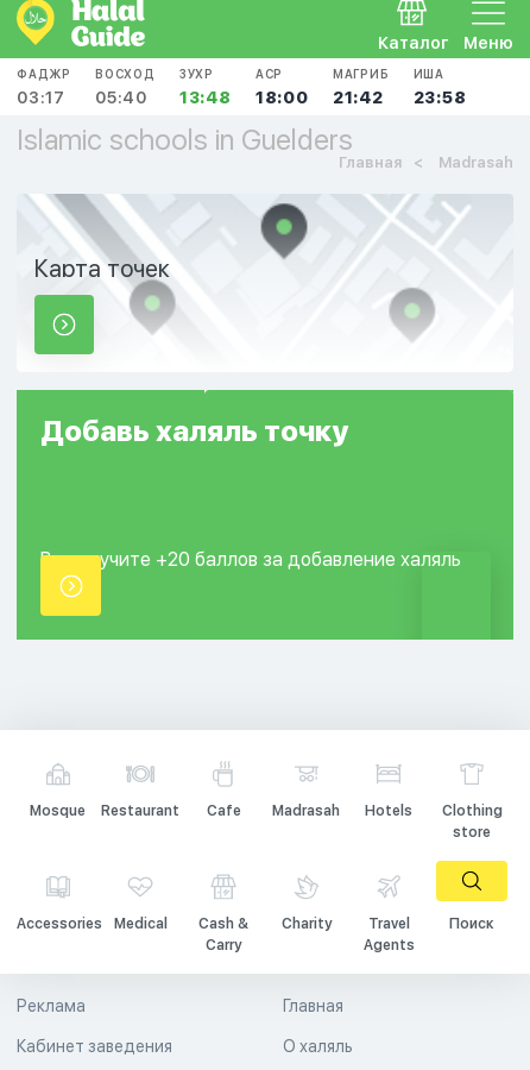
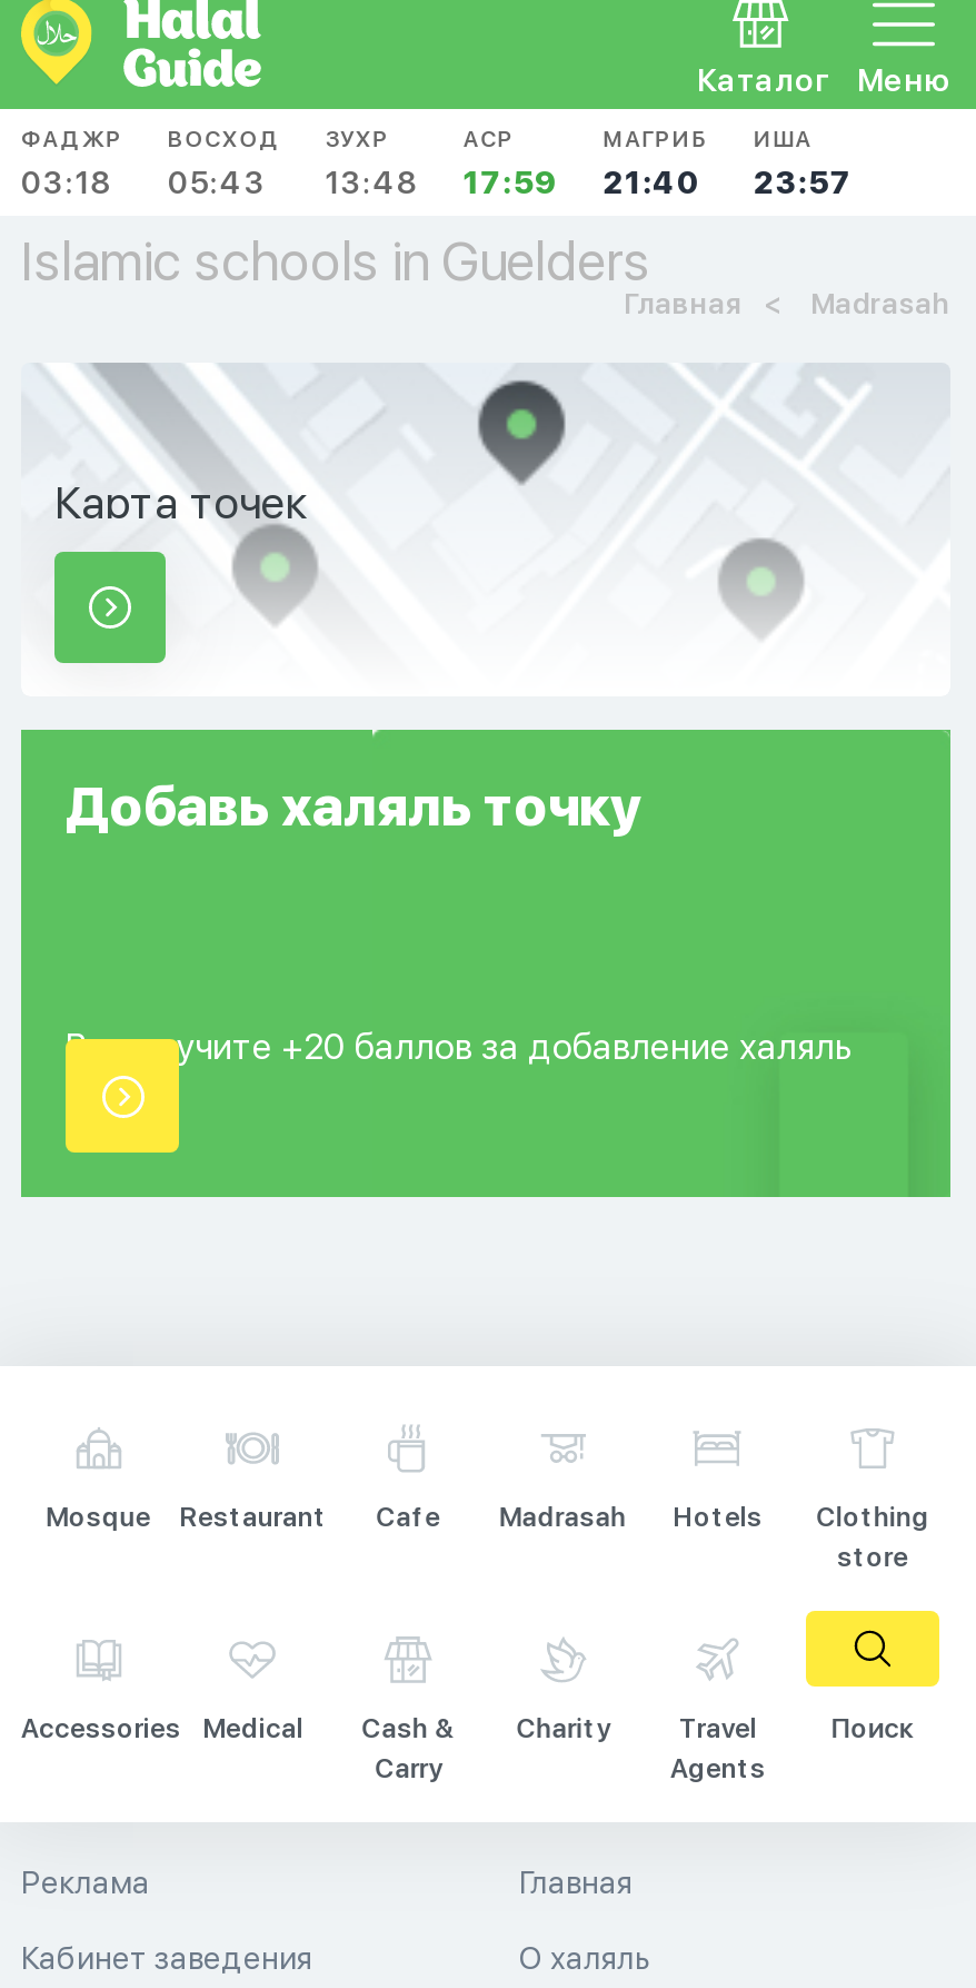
[17,88,65,107] 03:17 -> [21,165,112,200] 03:18
[95,88,147,107] 05:40 -> [168,165,266,200] 05:43
[255,88,309,107] 18:00 -> [463,165,559,200] 17:59
[332,88,384,107] 21:42 -> [603,165,701,200] 21:40
[413,88,467,107] 23:58 -> [754,165,852,200] 23:57

